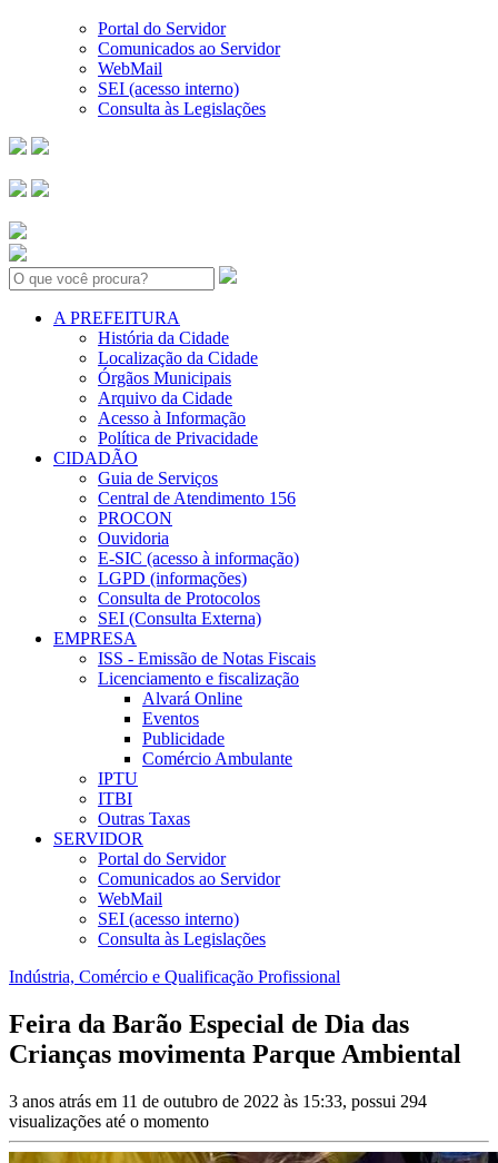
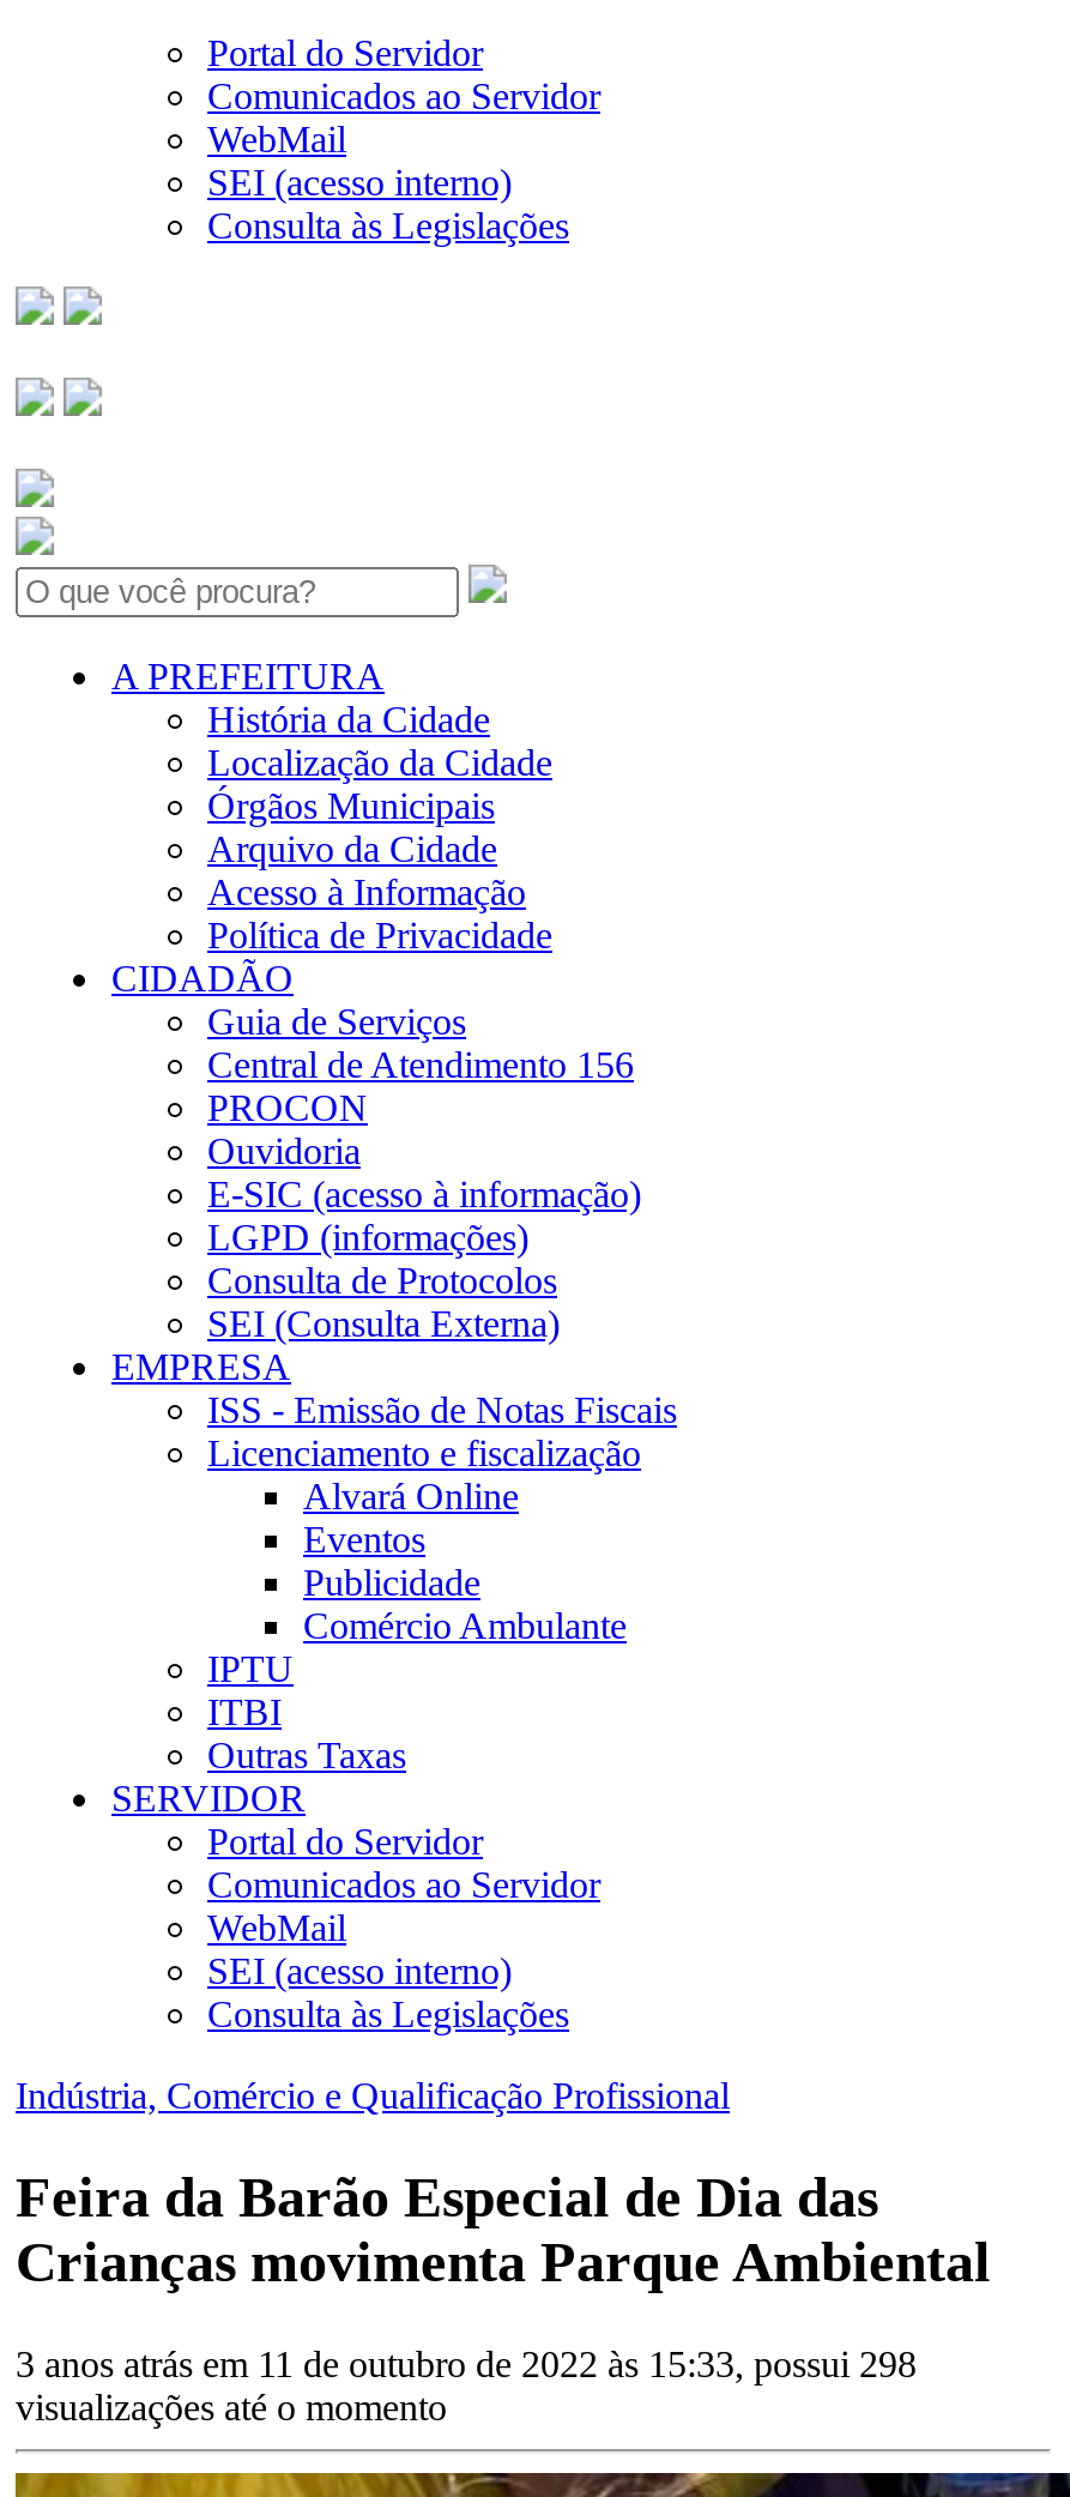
[9,1092,427,1111] 3 anos atrás em 11 de outubro de 2022 às 15:33, possui 294 -> [16,2343,917,2384] 3 anos atrás em 11 de outubro de 2022 às 15:33, possui 298

